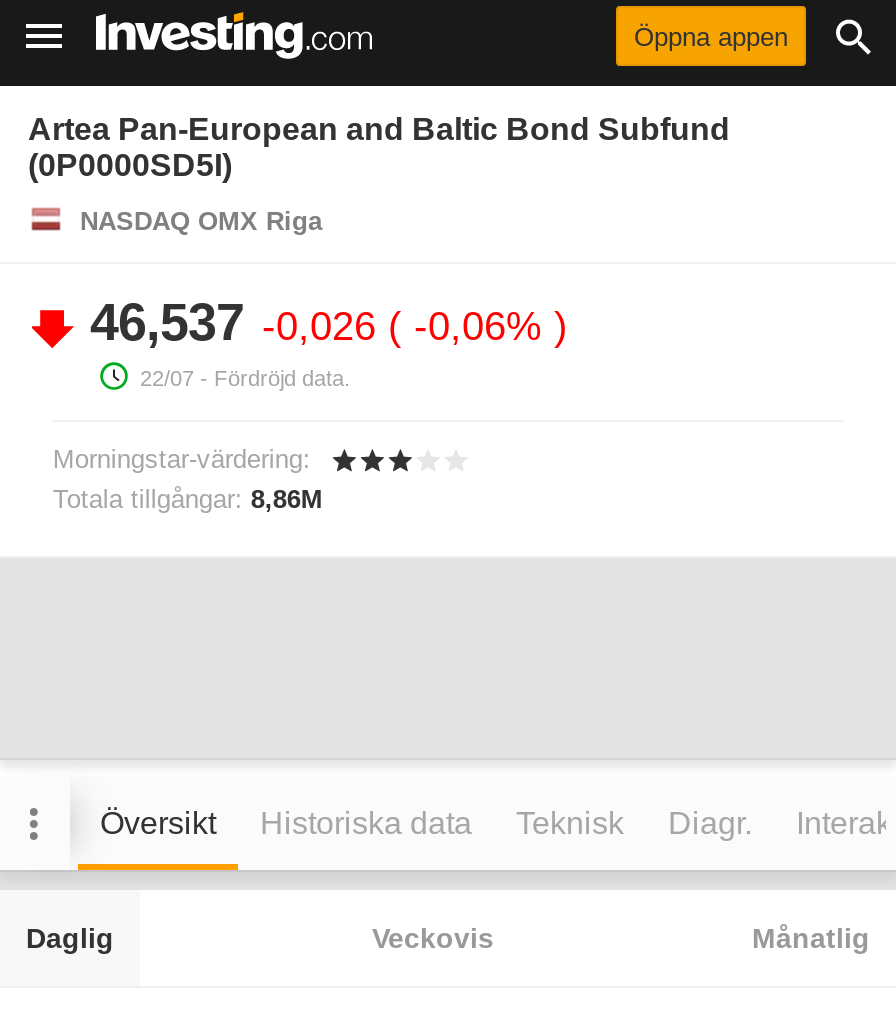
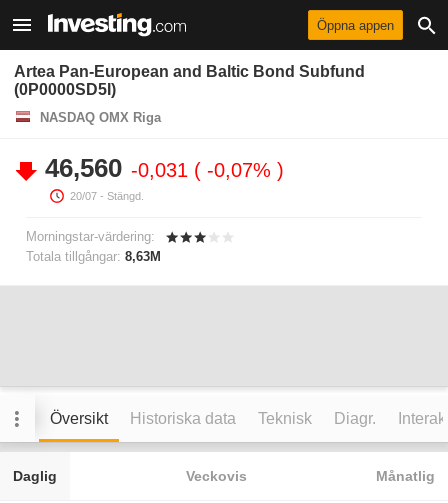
[90,292,554,390] 46,537 -0,026 -0,06% | 22/07 - Fördröjd data. -> [45,153,277,202] 46,560 -0,031 -0,07% | 20/07 - Stängd.
[53,484,323,514] Totala tillgångar: 8,86M -> [26,249,161,264] Totala tillgångar: 8,63M

